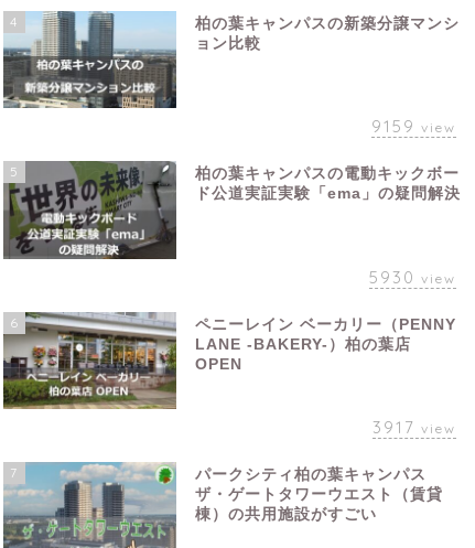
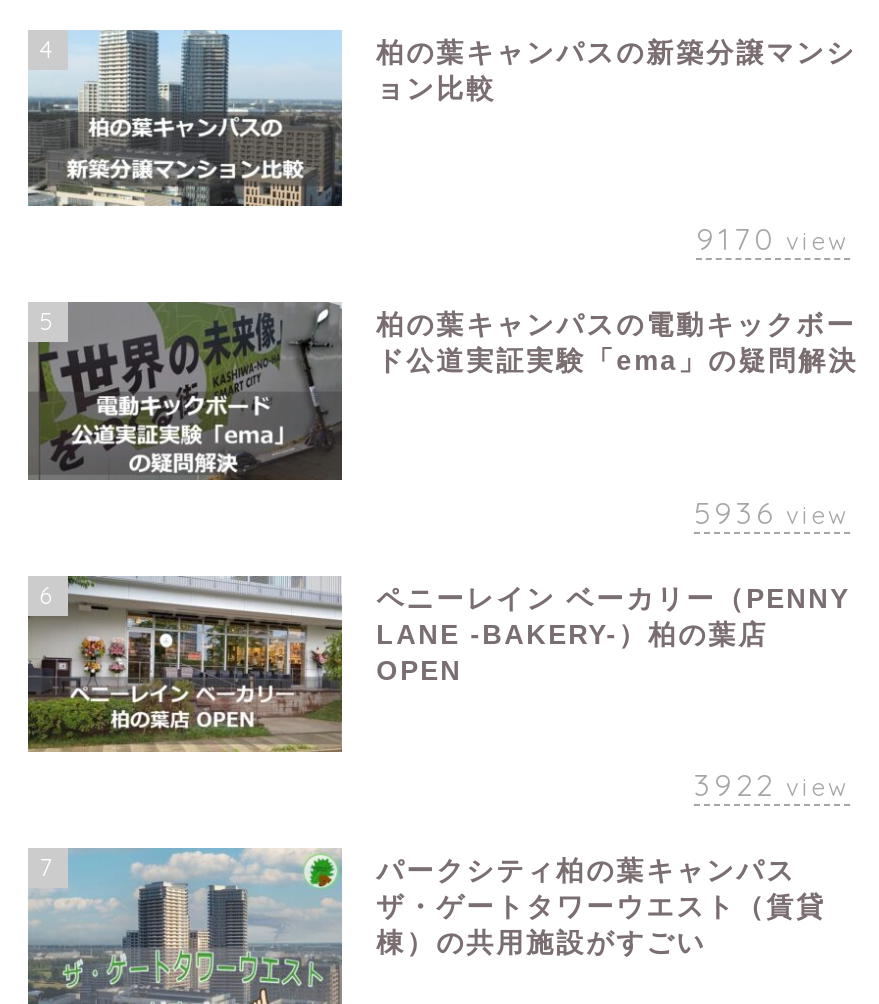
[371,116,456,137] 9159 view -> [696,221,850,259] 9170 view
[369,266,456,287] 5930 view -> [694,493,850,531] 5936 view
[373,417,456,438] 3917 view -> [694,766,850,804] 3922 view

